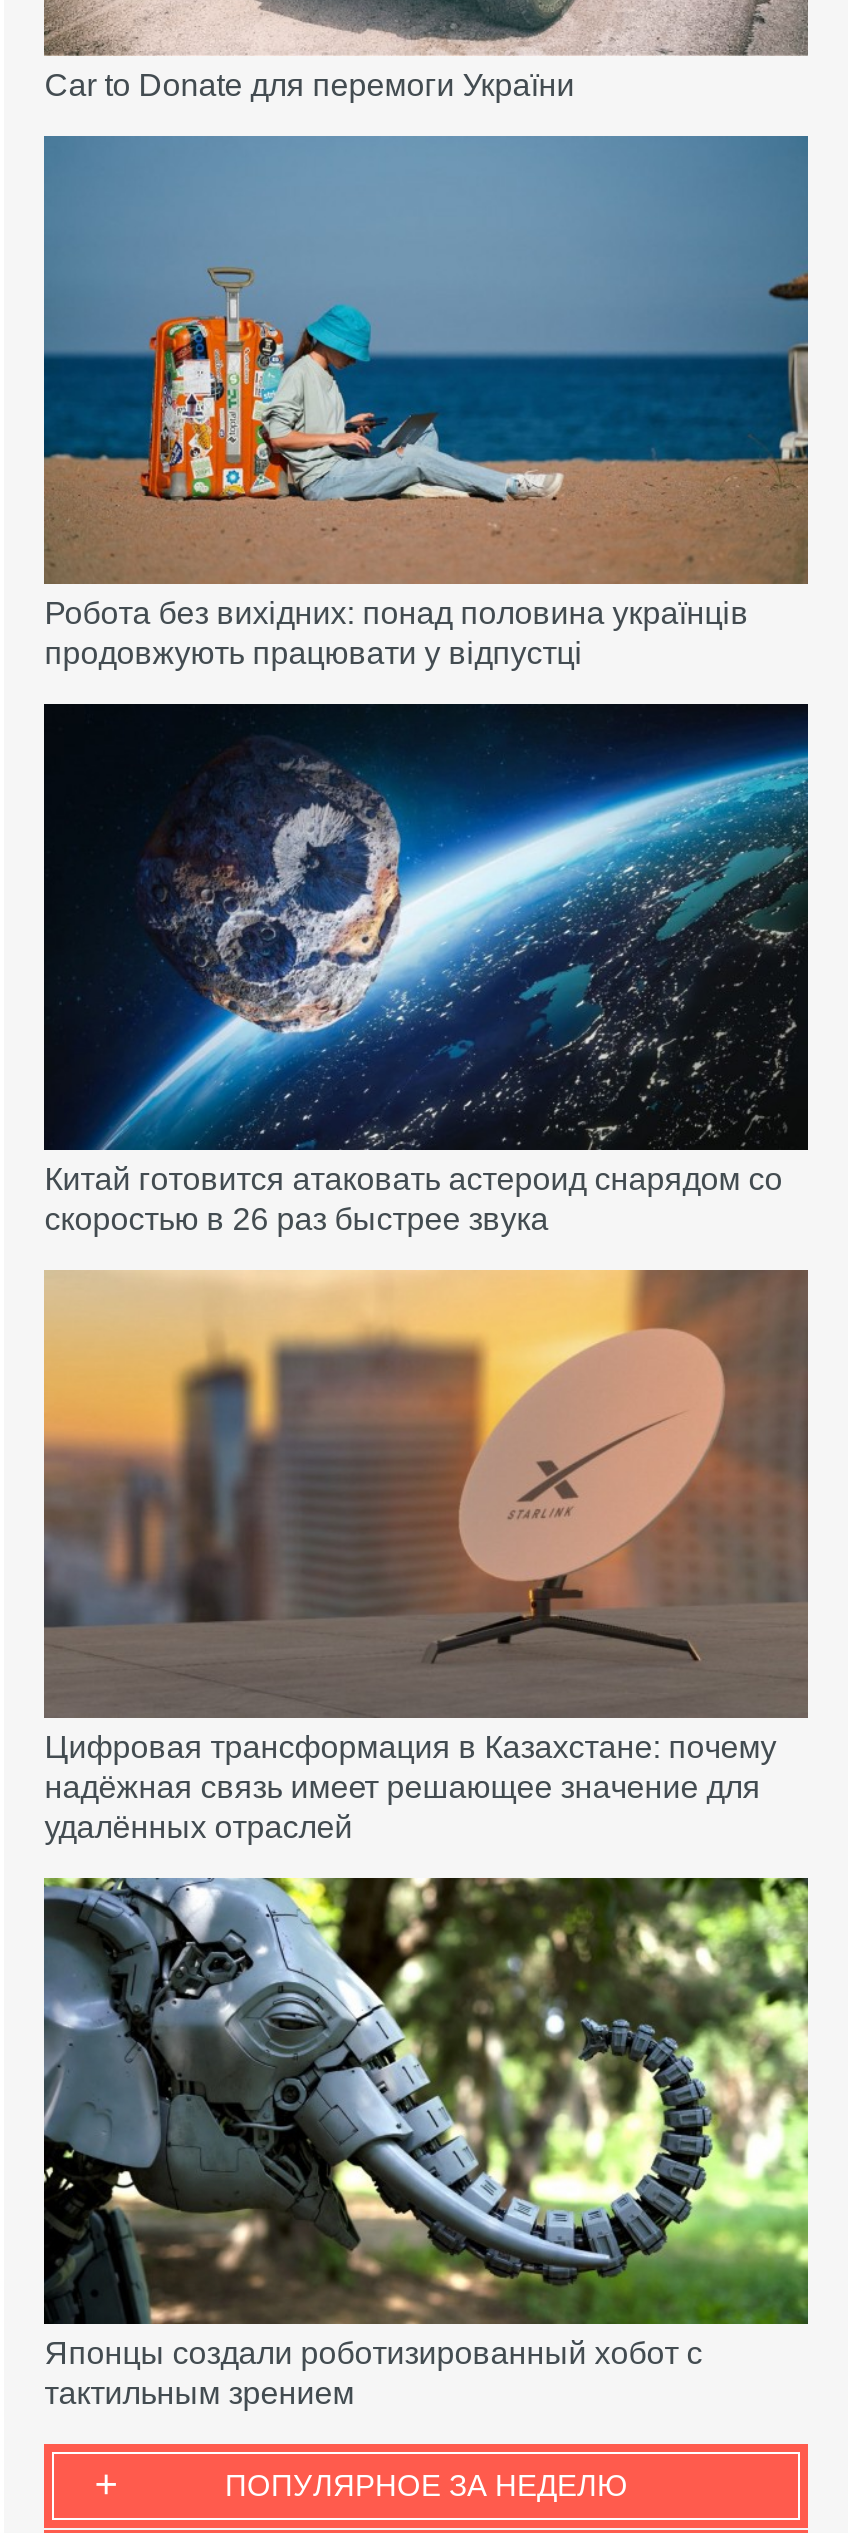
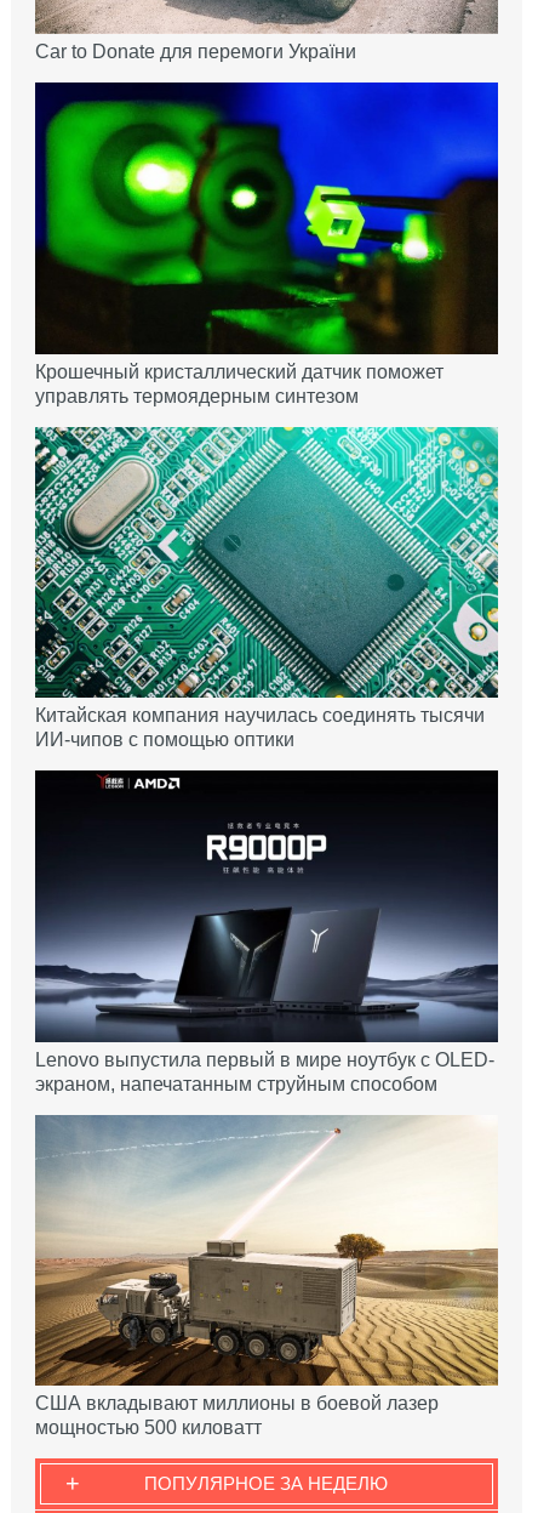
[42,134,810,670] [image] | Робота без вихідних: понад половина українців | продовжують працювати у відпустці -> [34,81,499,406] [image] | Крошечный кристаллический датчик поможет | управлять термоядерным синтезом
[42,702,810,1236] [image] | Китай готовится атаковать астероид снарядом со | скоростью в 26 раз быстрее звука -> [34,426,499,750] [image] | Китайская компания научилась соединять тысячи | ИИ-чипов с помощью оптики
[42,1268,810,1843] [image] | Цифровая трансформация в Казахстане: почему | надёжная связь имеет решающее значение для | удалённых отраслей -> [34,769,499,1094] [image] | Lenovo выпустила первый в мире ноутбук с OLED- | экраном, напечатанным струйным способом
[42,1876,810,2410] [image] | Японцы создали роботизированный хобот с | тактильным зрением -> [34,1114,498,1438] [image] | США вкладывают миллионы в боевой лазер | мощностью 500 киловатт

